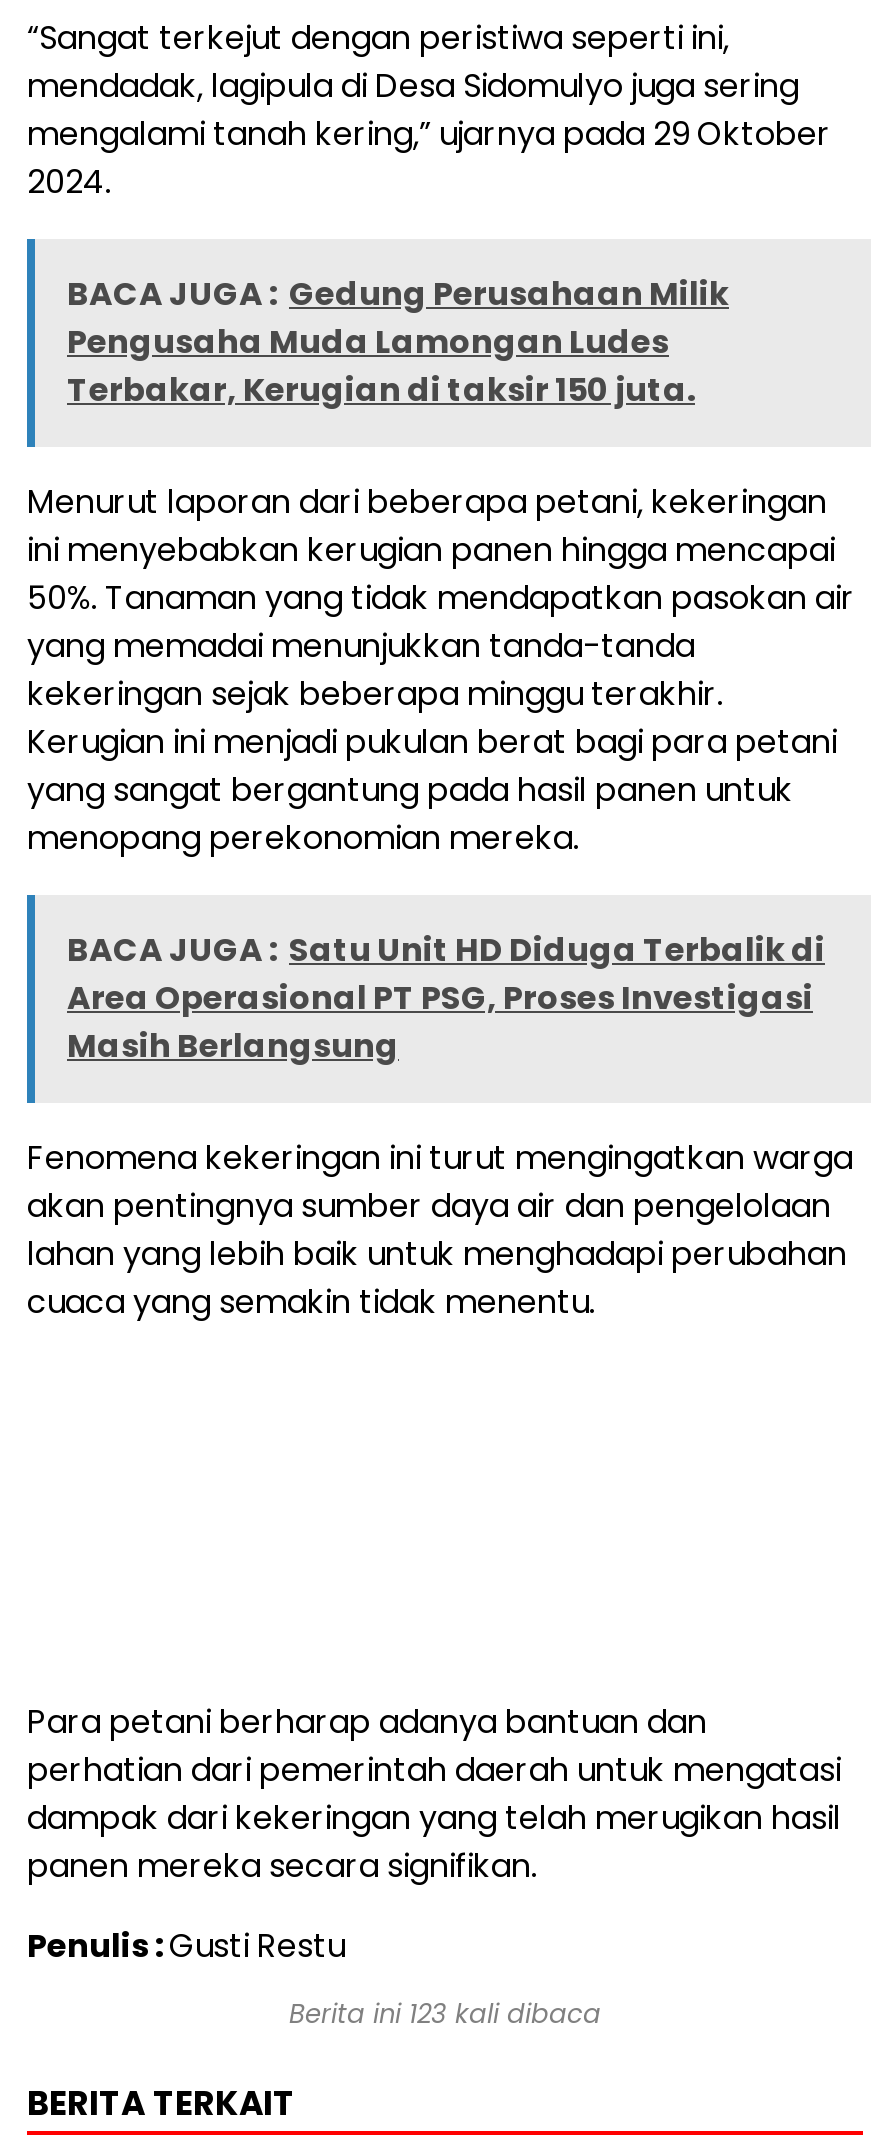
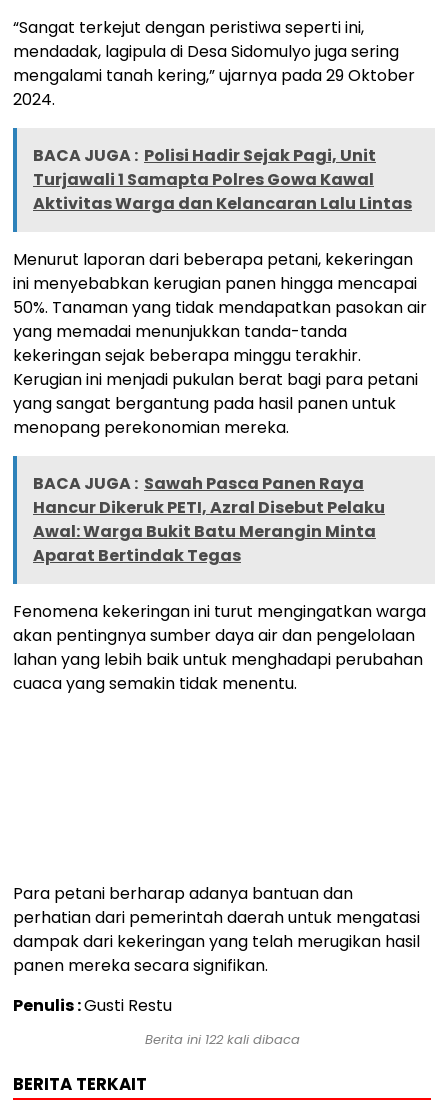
[67,270,729,412] BACA JUGA : Gedung Perusahaan Milik | Pengusaha Muda Lamongan Ludes | Terbakar, Kerugian di taksir 150 juta. -> [33,143,412,214] BACA JUGA : Polisi Hadir Sejak Pagi, Unit | Turjawali 1 Samapta Polres Gowa Kawal | Aktivitas Warga dan Kelancaran Lalu Lintas
[67,926,825,1068] BACA JUGA : Satu Unit HD Diduga Terbalik di | Area Operasional PT PSG, Proses Investigasi | Masih Berlangsung -> [33,471,385,566] BACA JUGA : Sawah Pasca Panen Raya | Hancur Dikeruk PETI, Azral Disebut Pelaku | Awal: Warga Bukit Batu Merangin Minta | Aparat Bertindak Tegas
[289,1994,601,2032] Berita ini 123 kali dibaca -> [144,1029,299,1048] Berita ini 122 kali dibaca

